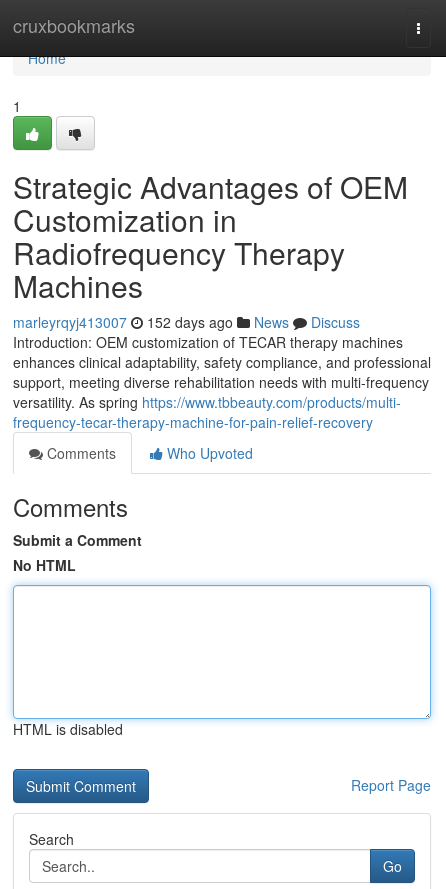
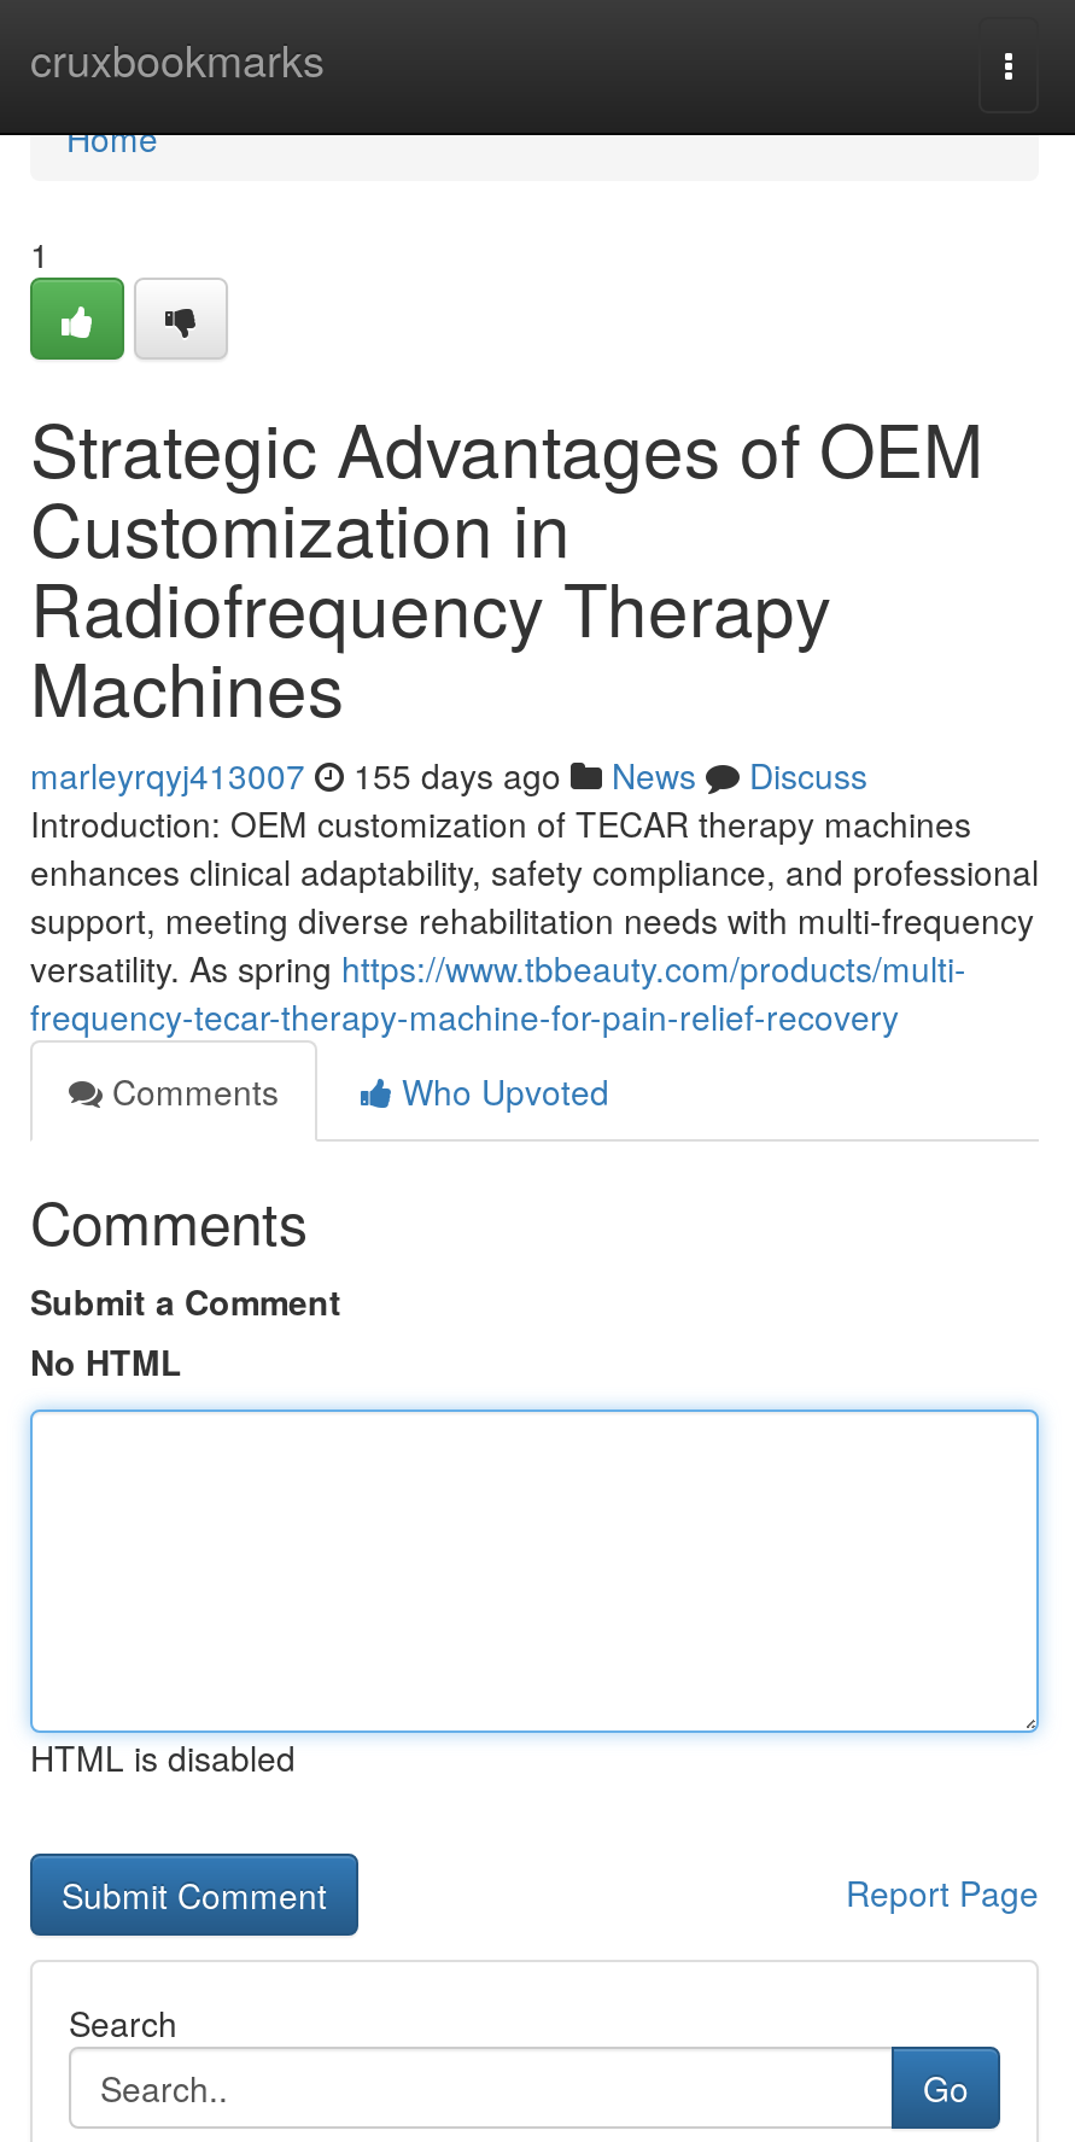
[13,312,360,332] marleyrqyj413007 152 days ago News Discuss -> [30,751,867,799] marleyrqyj413007 155 days ago News Discuss

